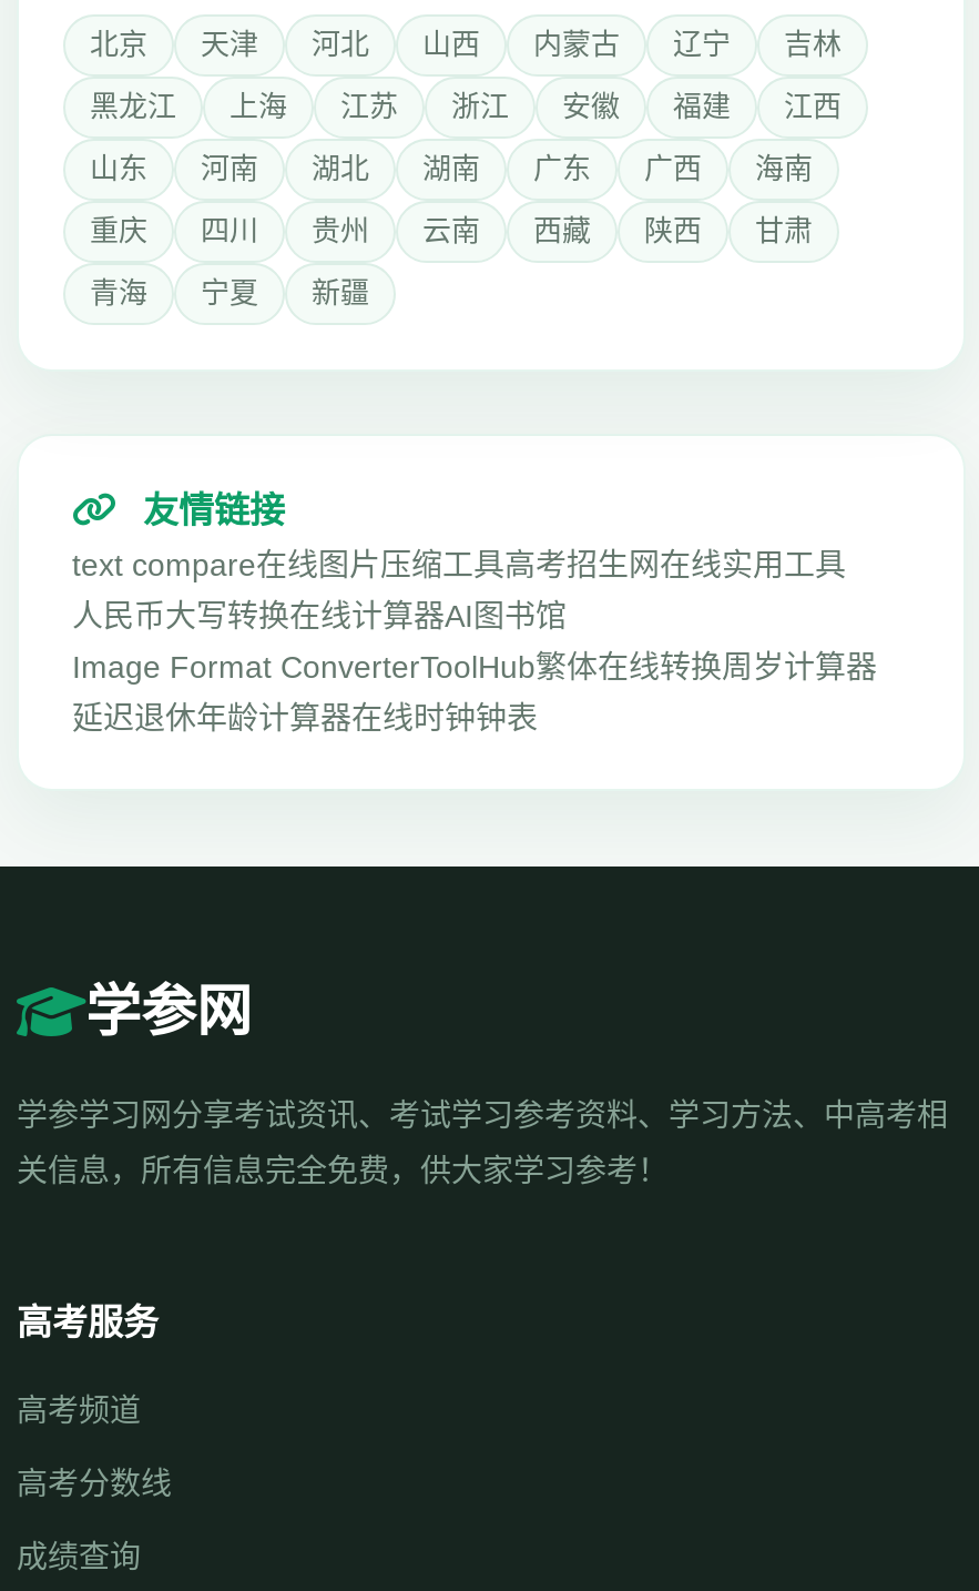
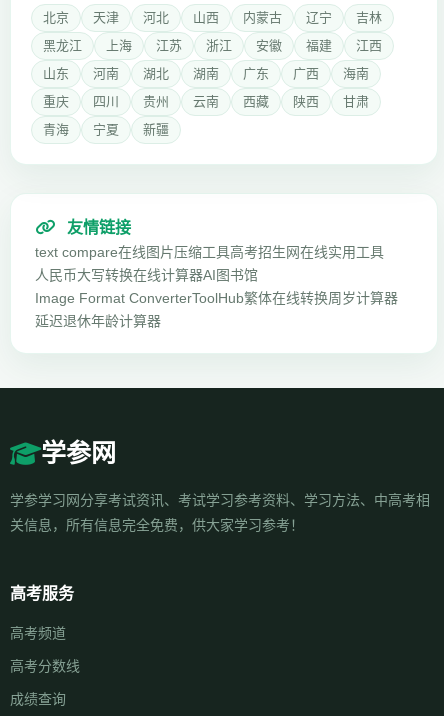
[72,700,538,736] 延迟退休年龄计算器在线时钟钟表 -> [35,313,161,329] 延迟退休年龄计算器

